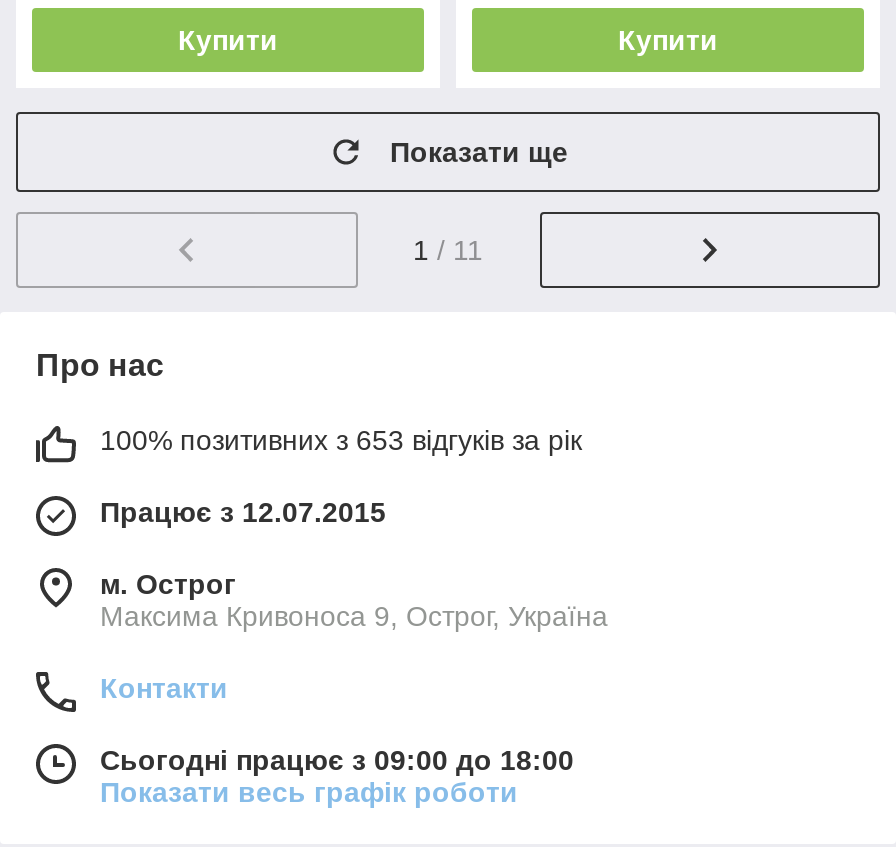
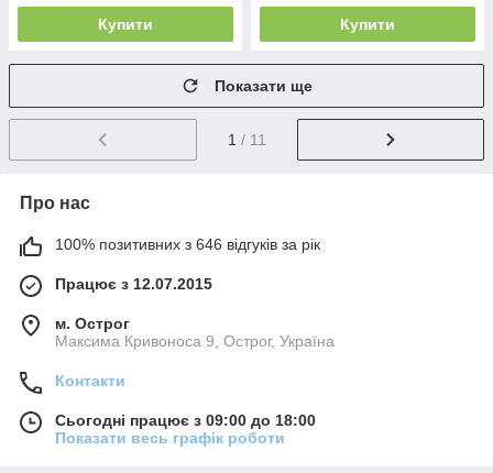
[100,424,582,456] 100% позитивних з 653 відгуків за рік -> [55,236,320,253] 100% позитивних з 646 відгуків за рік

